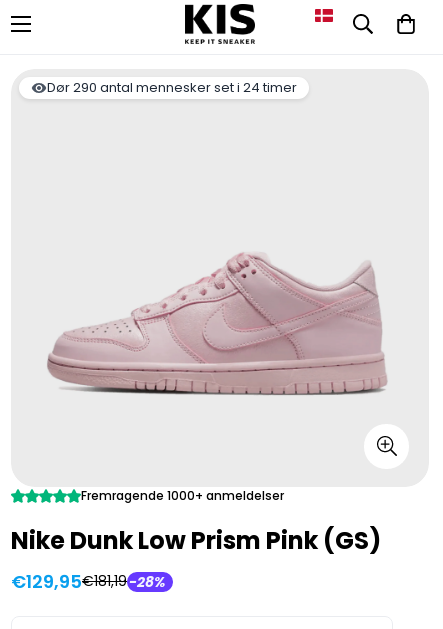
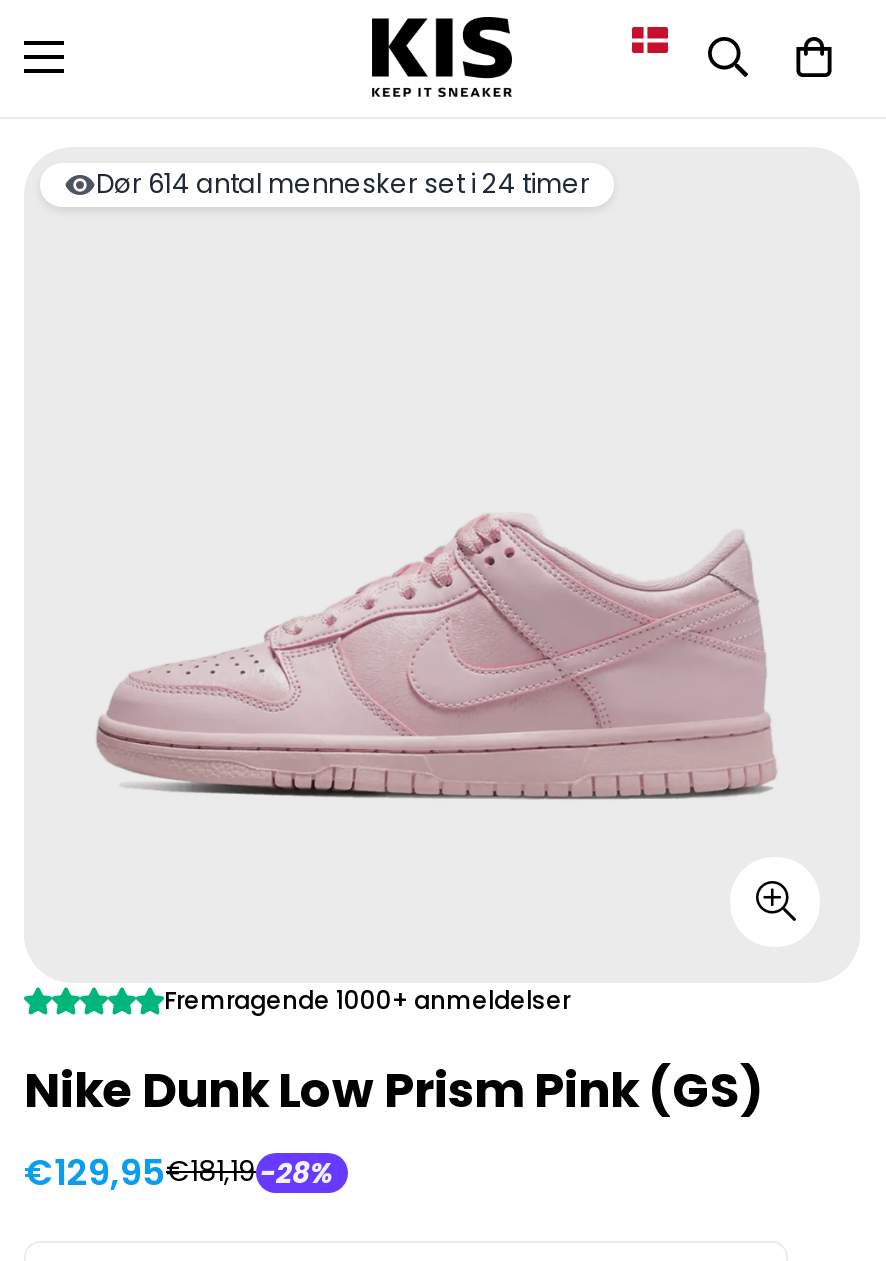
[47,78,297,97] Dør 290 antal mennesker set i 24 timer -> [96,165,590,203] Dør 614 antal mennesker set i 24 timer

